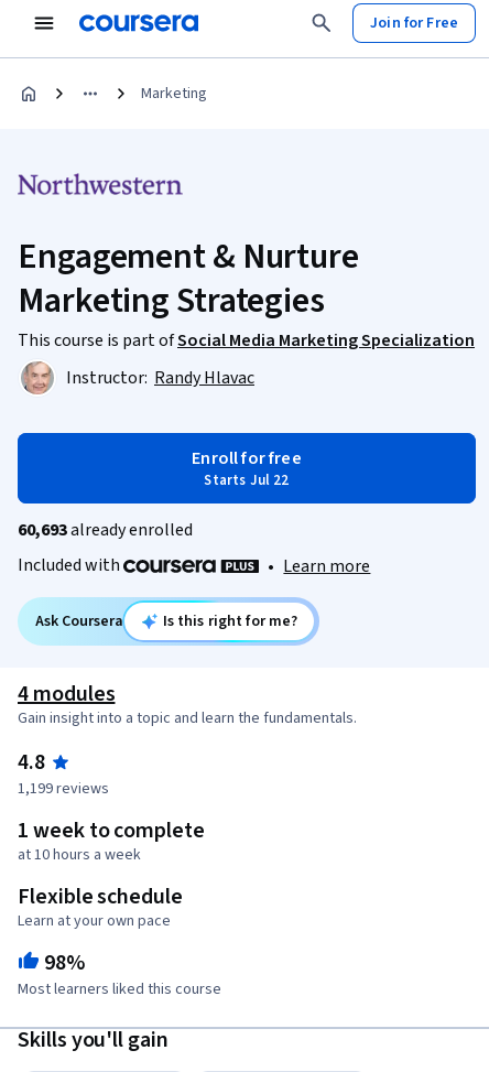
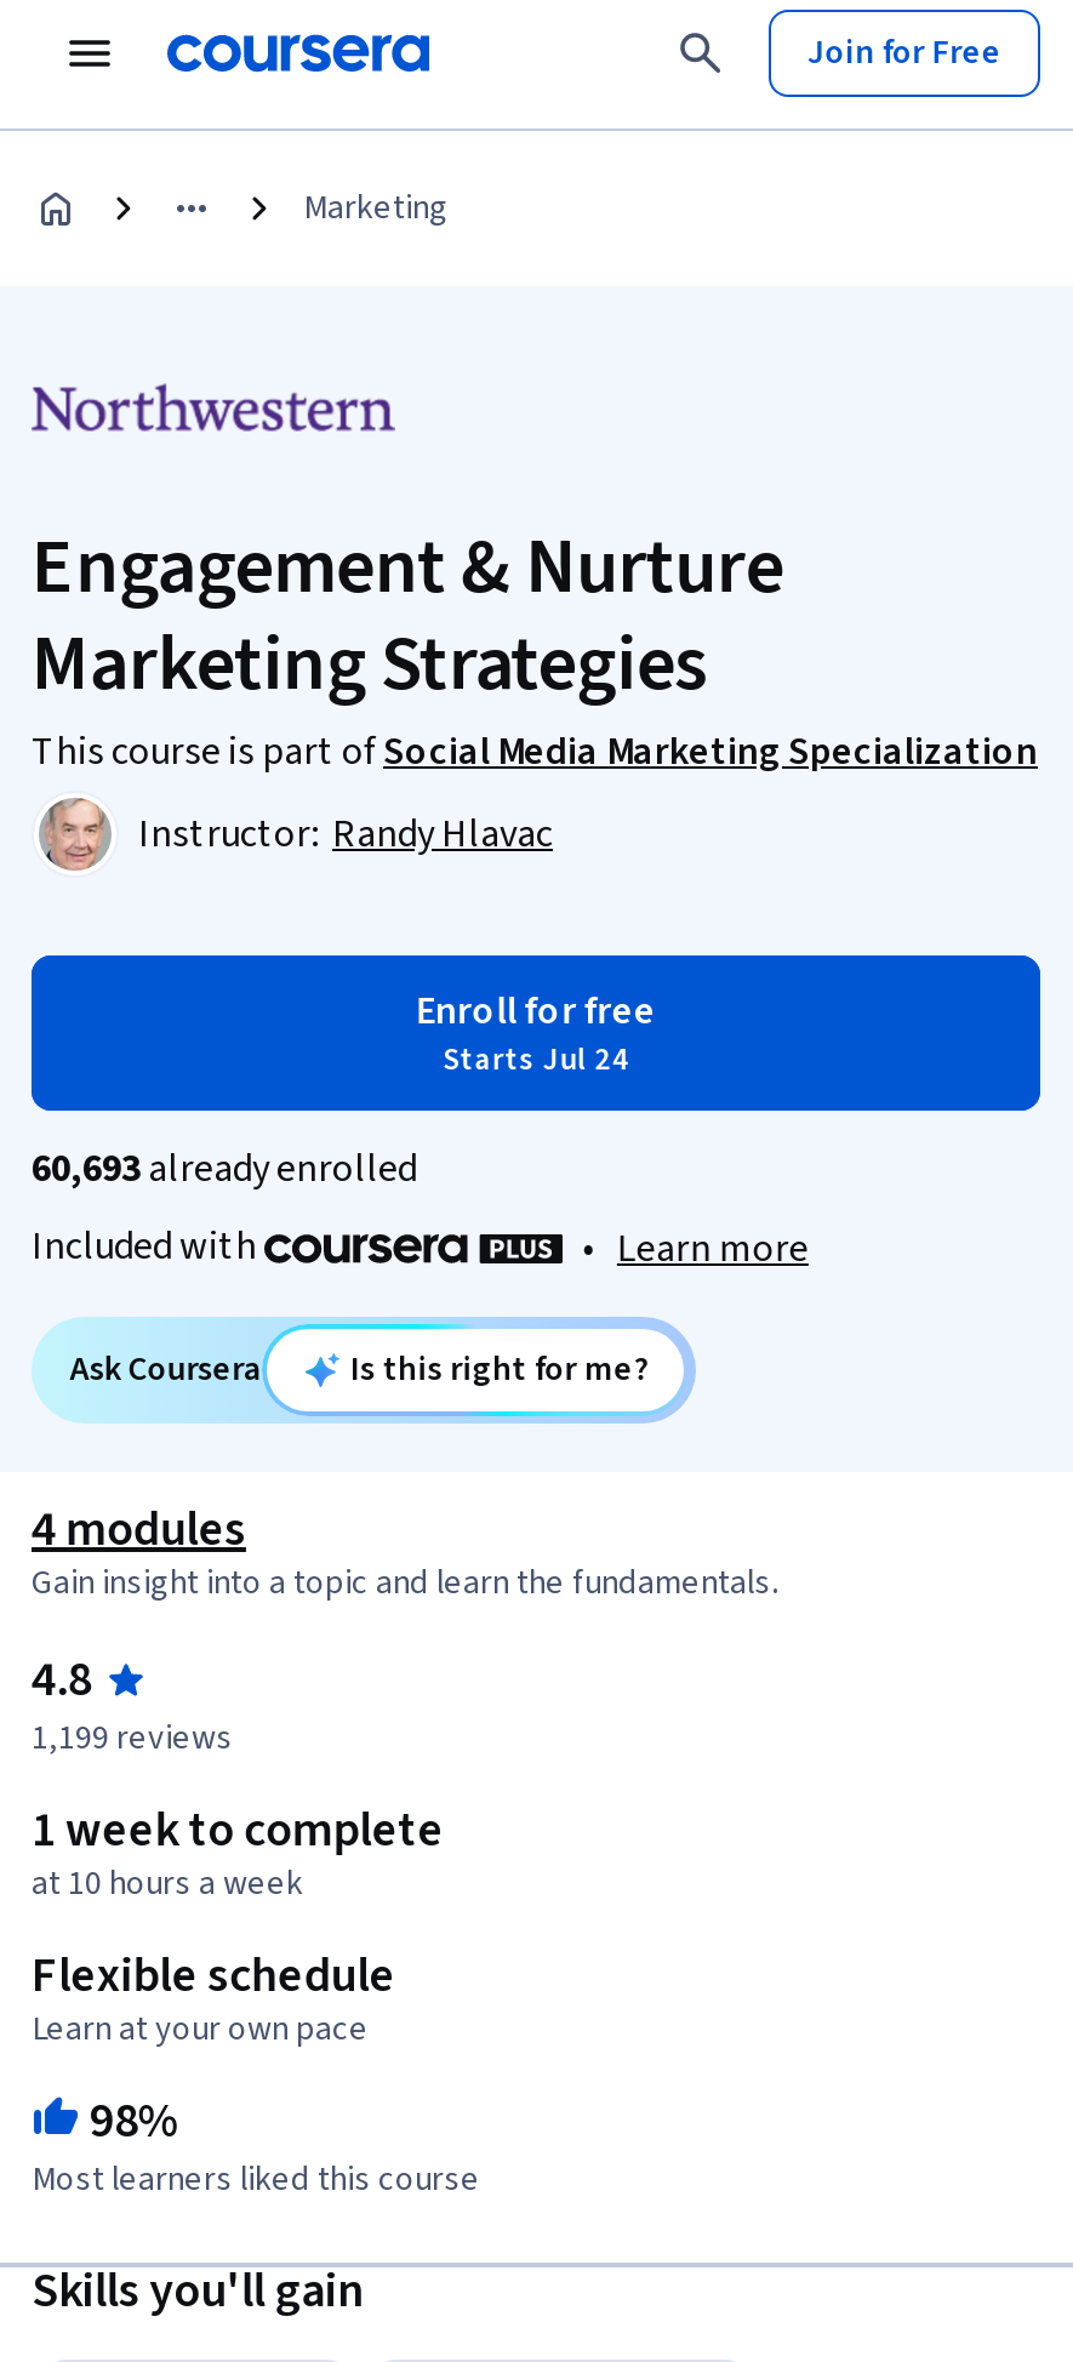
[204,470,289,490] Starts Jul 22 -> [443,1038,629,1082] Starts Jul 24

